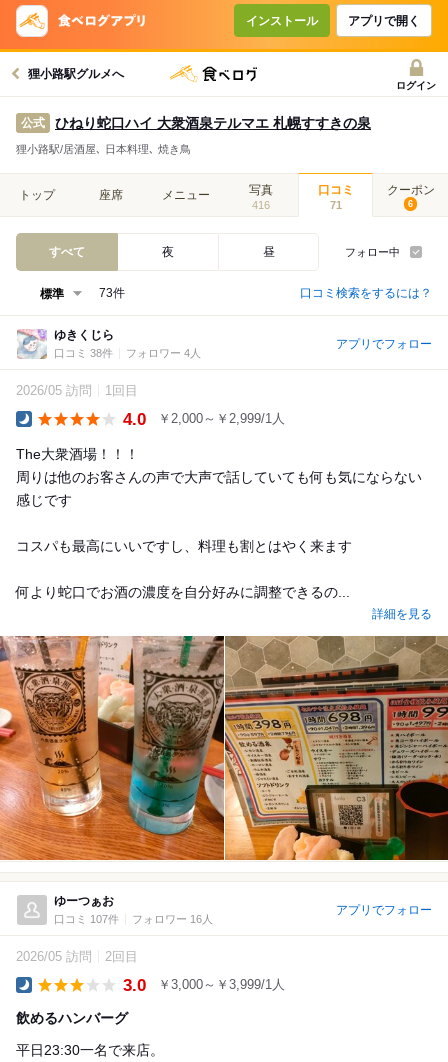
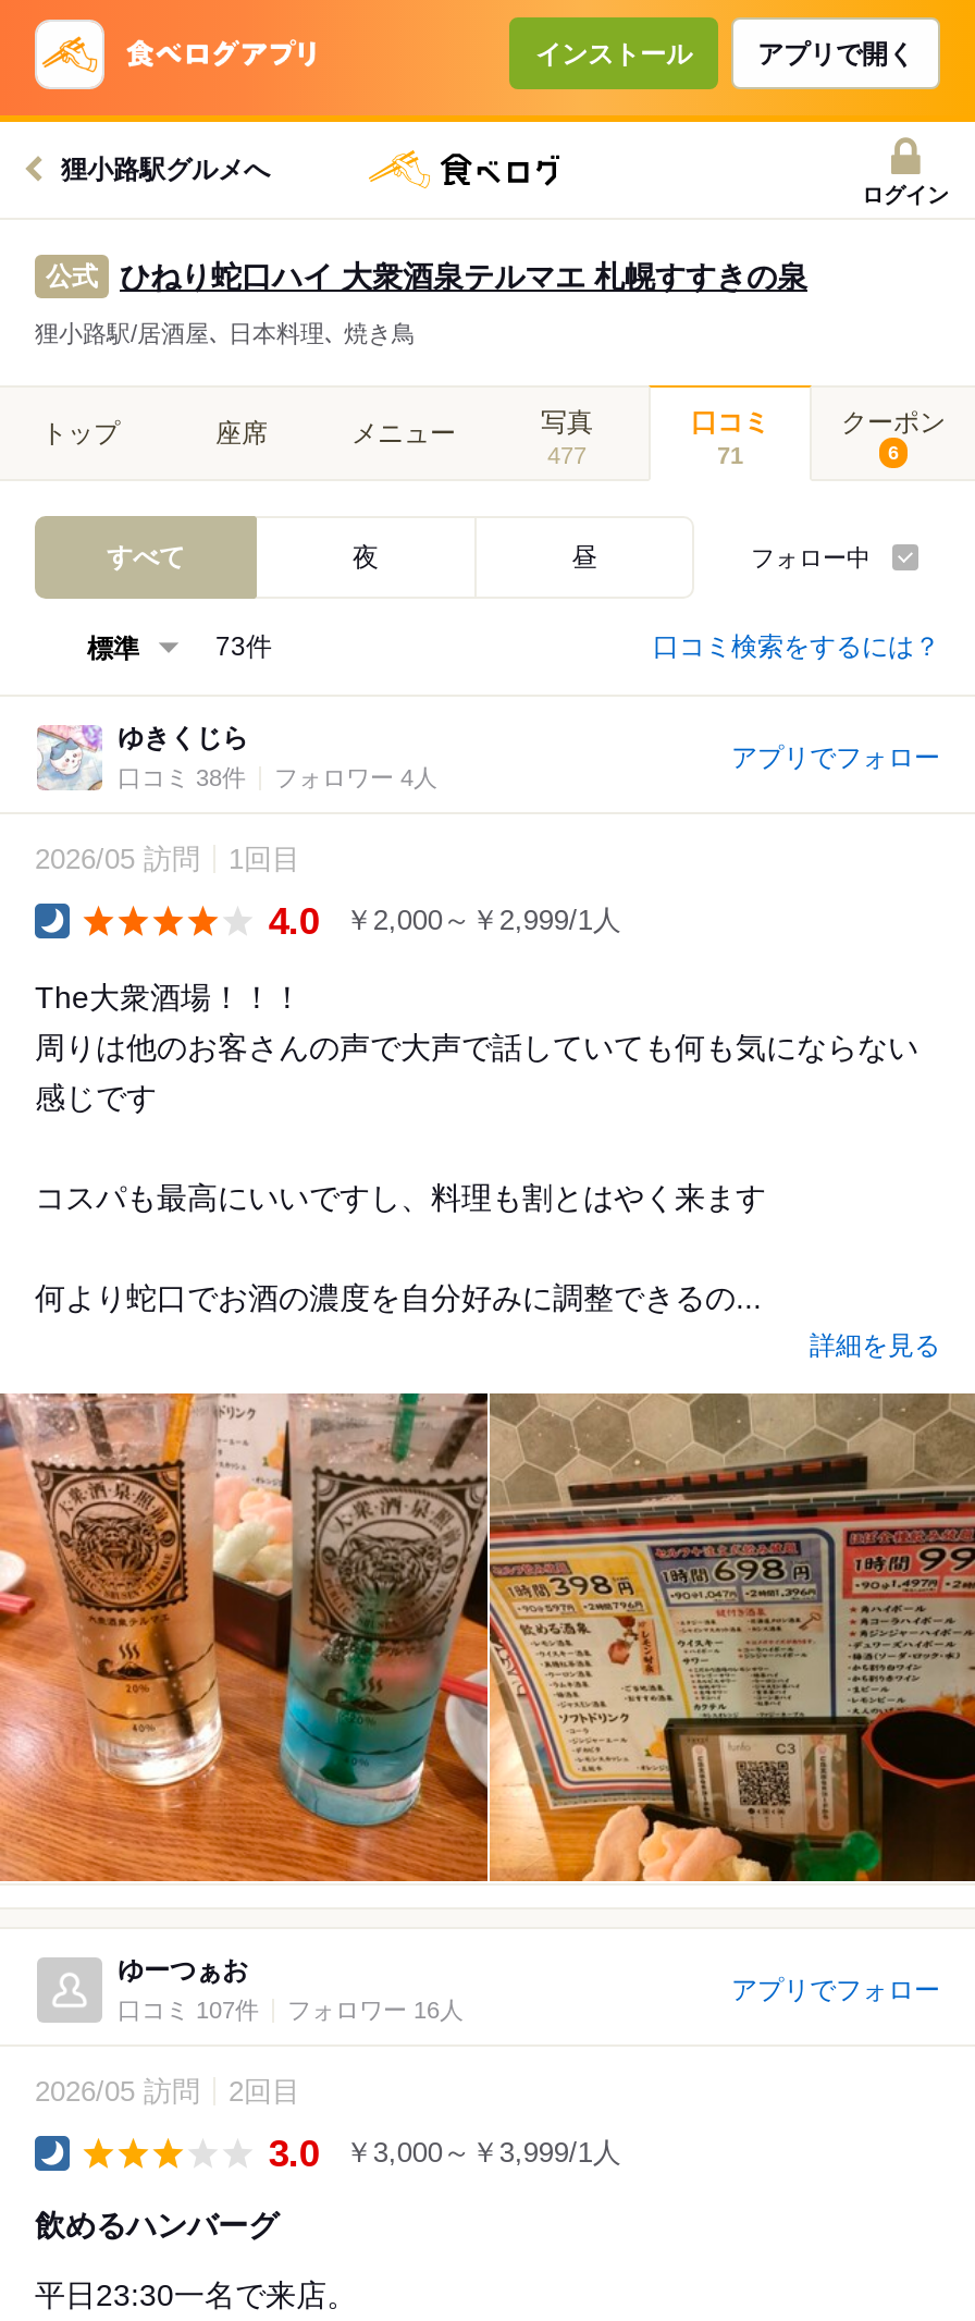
[251,199,269,211] 416 -> [547,442,587,468] 477

